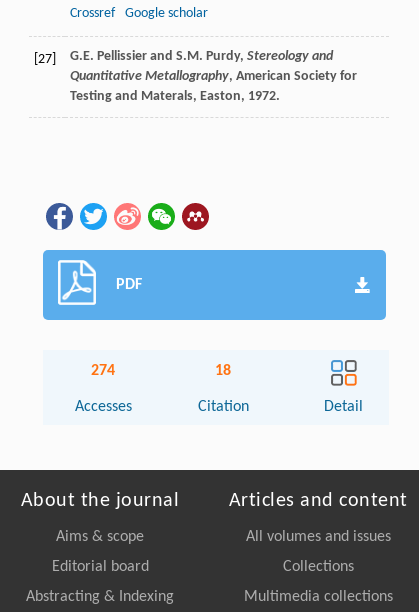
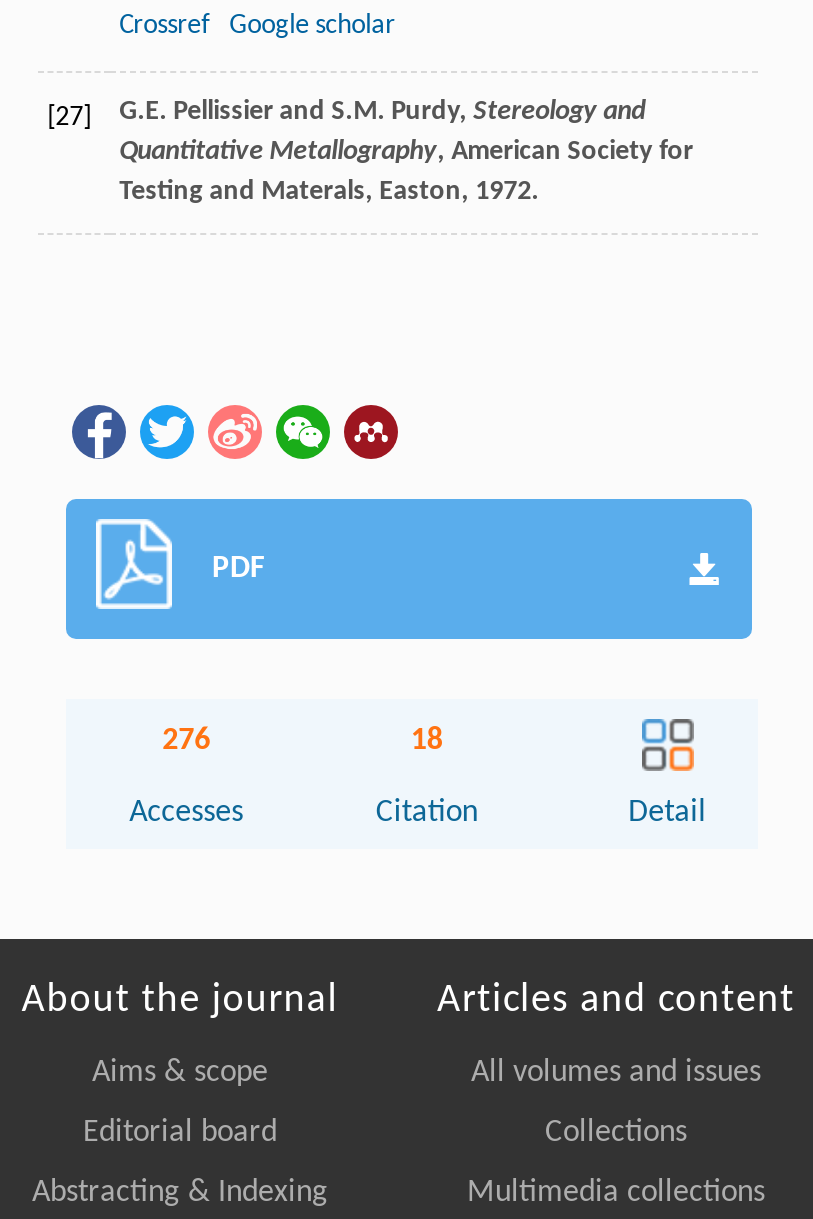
[91,363,115,379] 274 -> [162,725,210,757] 276

